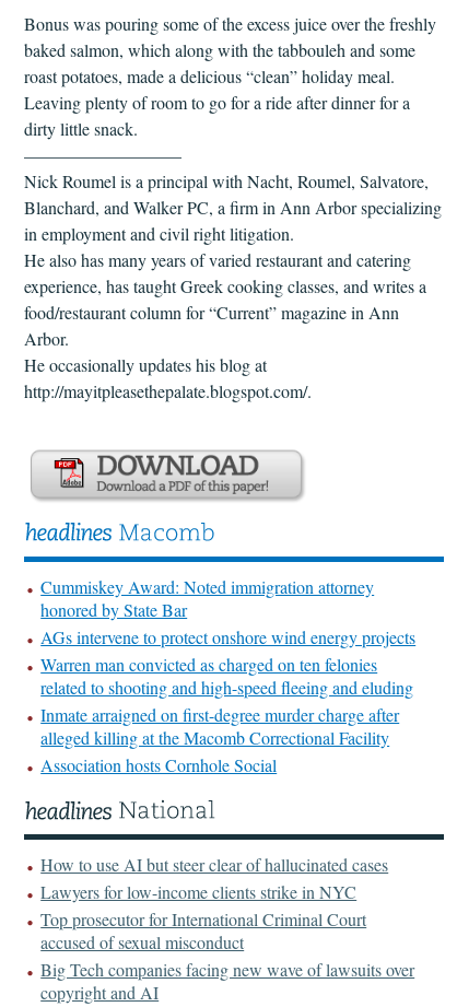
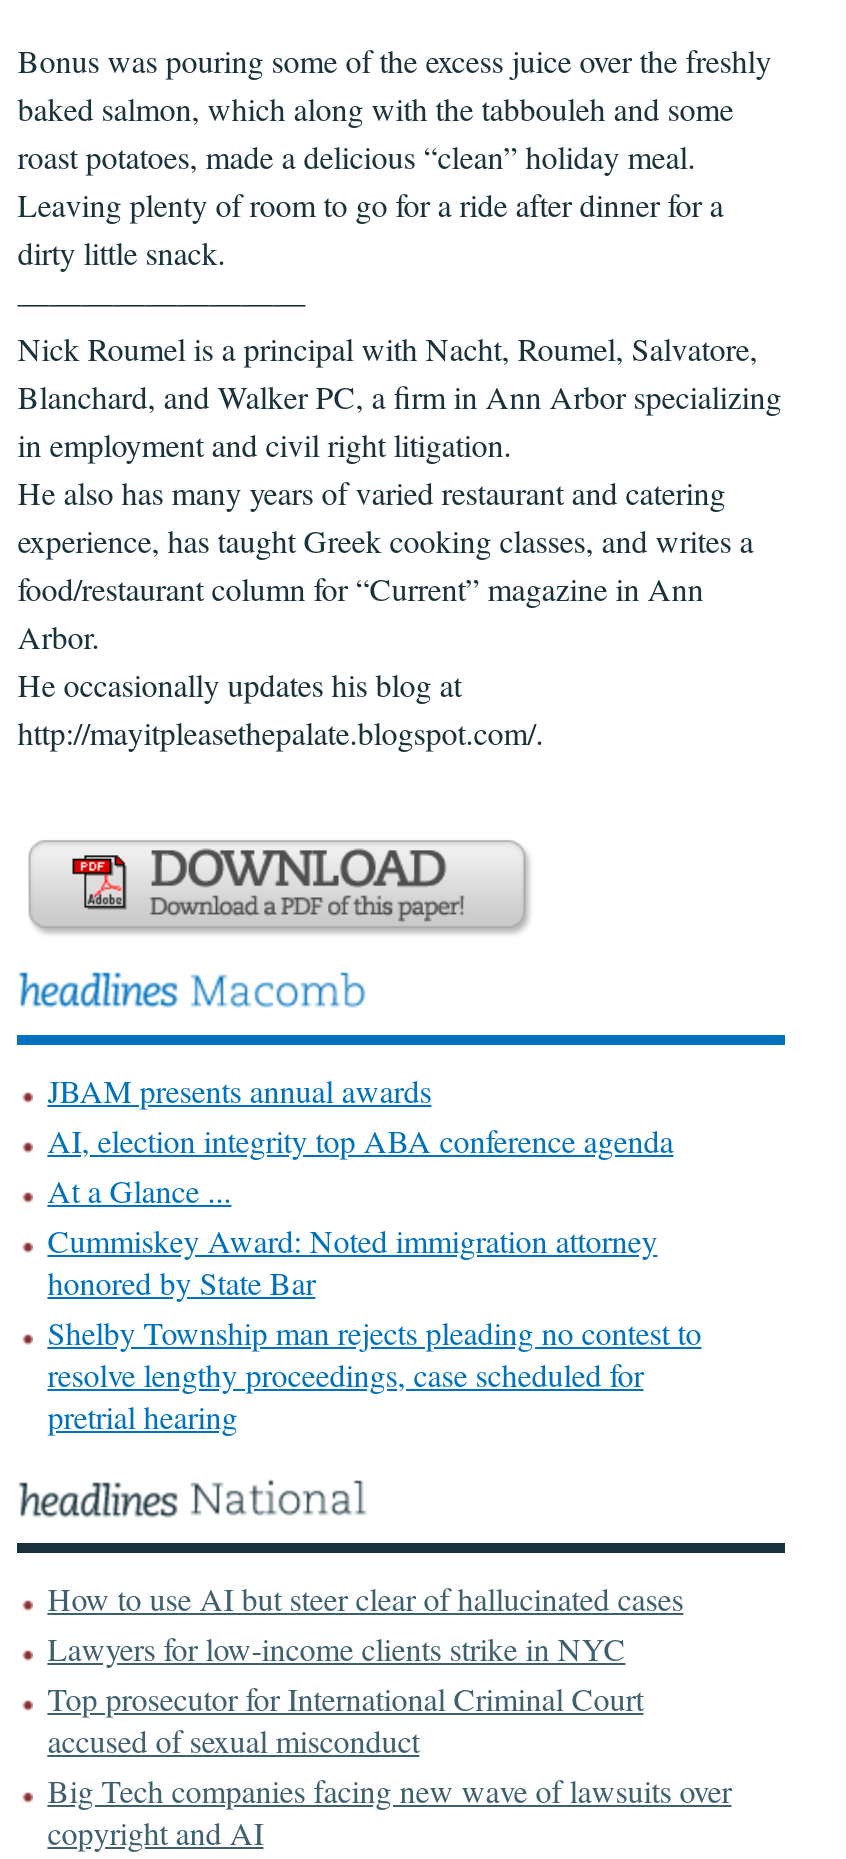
none -> [47,1068,673,1210] JBAM presents annual awards | AI, election integrity top ABA conference agenda | At a Glance ...
moved [41,575,374,621] -> [47,1218,657,1302]: Cummiskey Award: Noted immigration attorney | honored by State Bar
[41,625,416,776] AGs intervene to protect onshore wind energy projects | Warren man convicted as charged on ten felonies | related to shooting and high-speed fleeing and eluding | Inmate arraigned on first-degree murder charge after | alleged killing at the Macomb Correctional Facility | Association hosts Cornhole Social -> [47,1310,701,1436] Shelby Township man rejects pleading no contest to | resolve lengthy proceedings, case scheduled for | pretrial hearing

